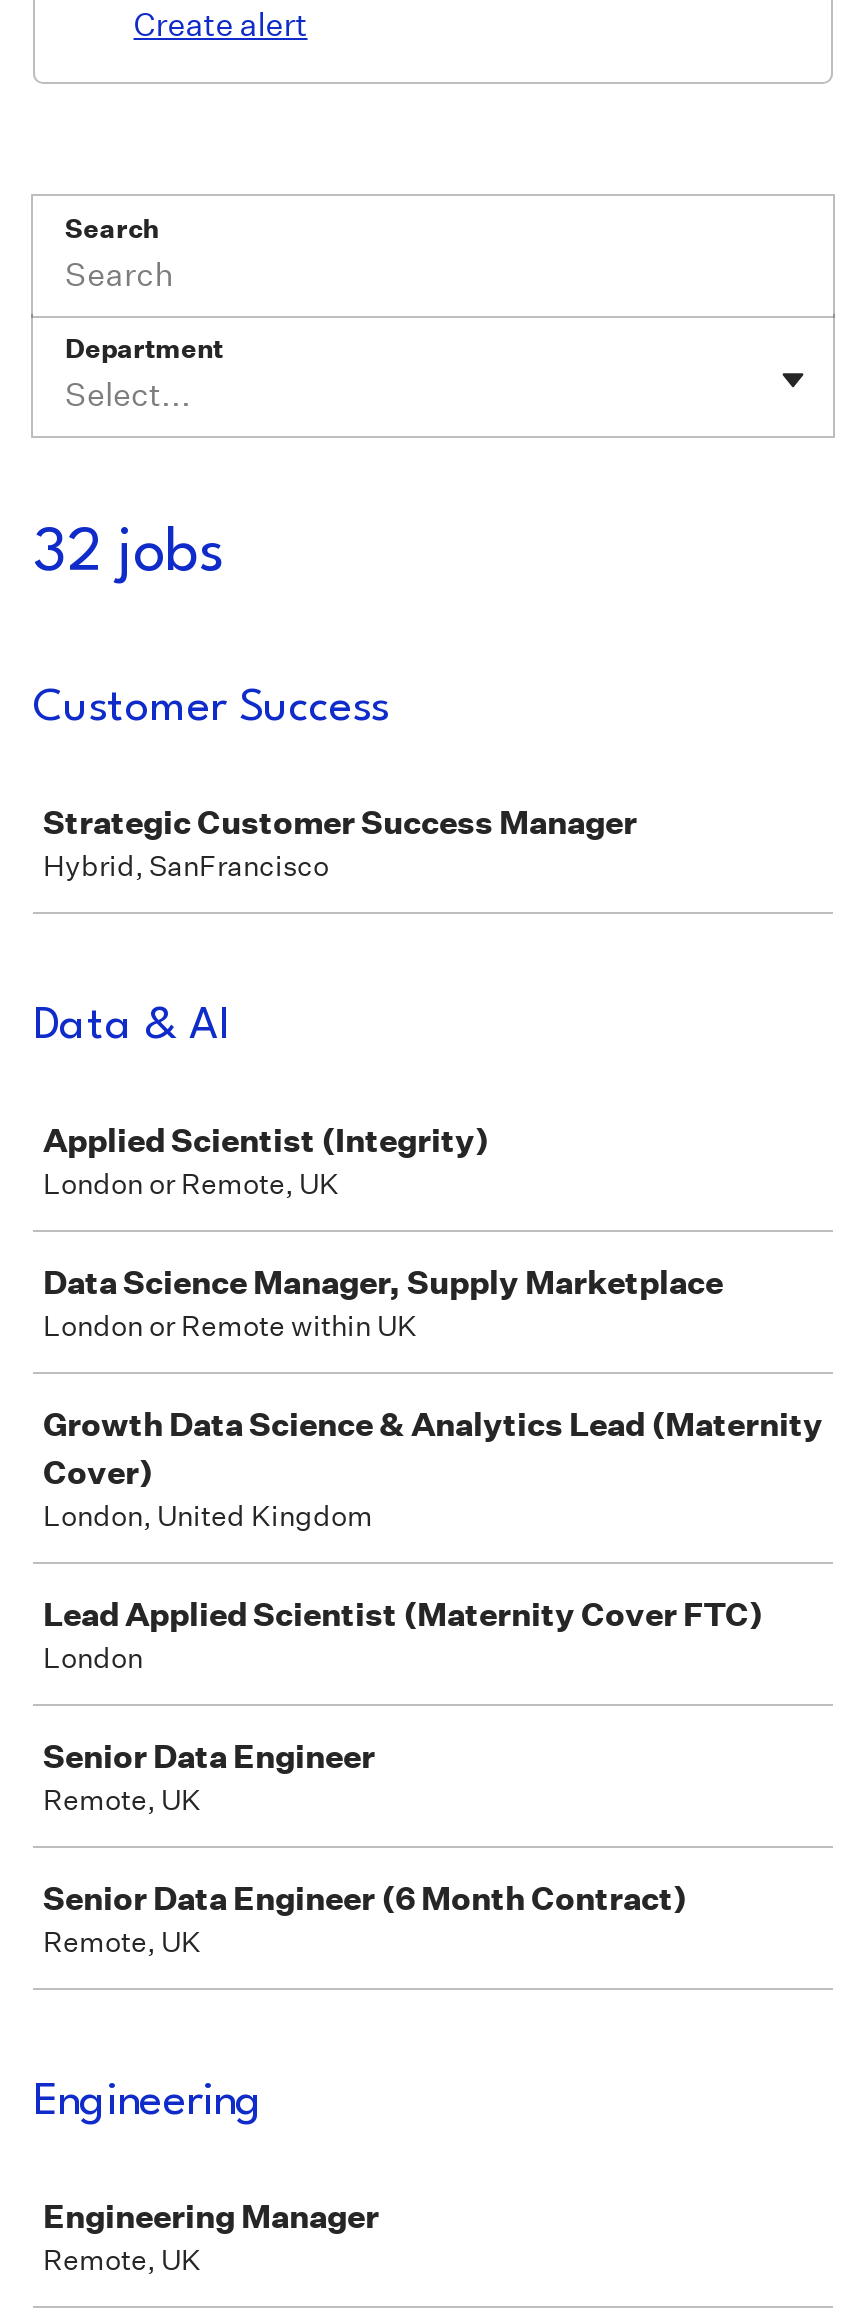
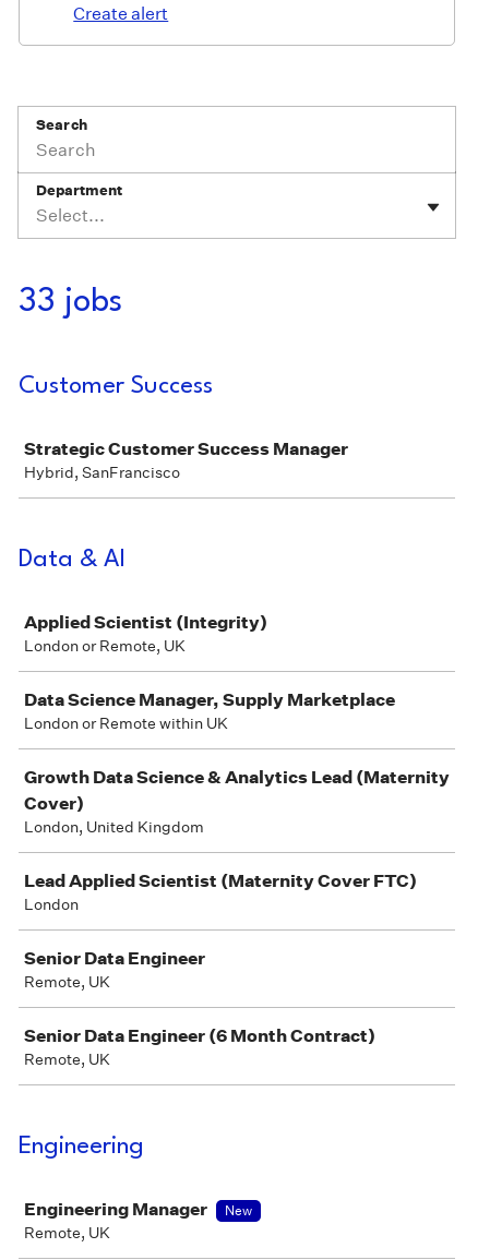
[33,526,223,584] 32 jobs -> [19,287,122,318] 33 jobs
none -> [225,1201,252,1220] New

